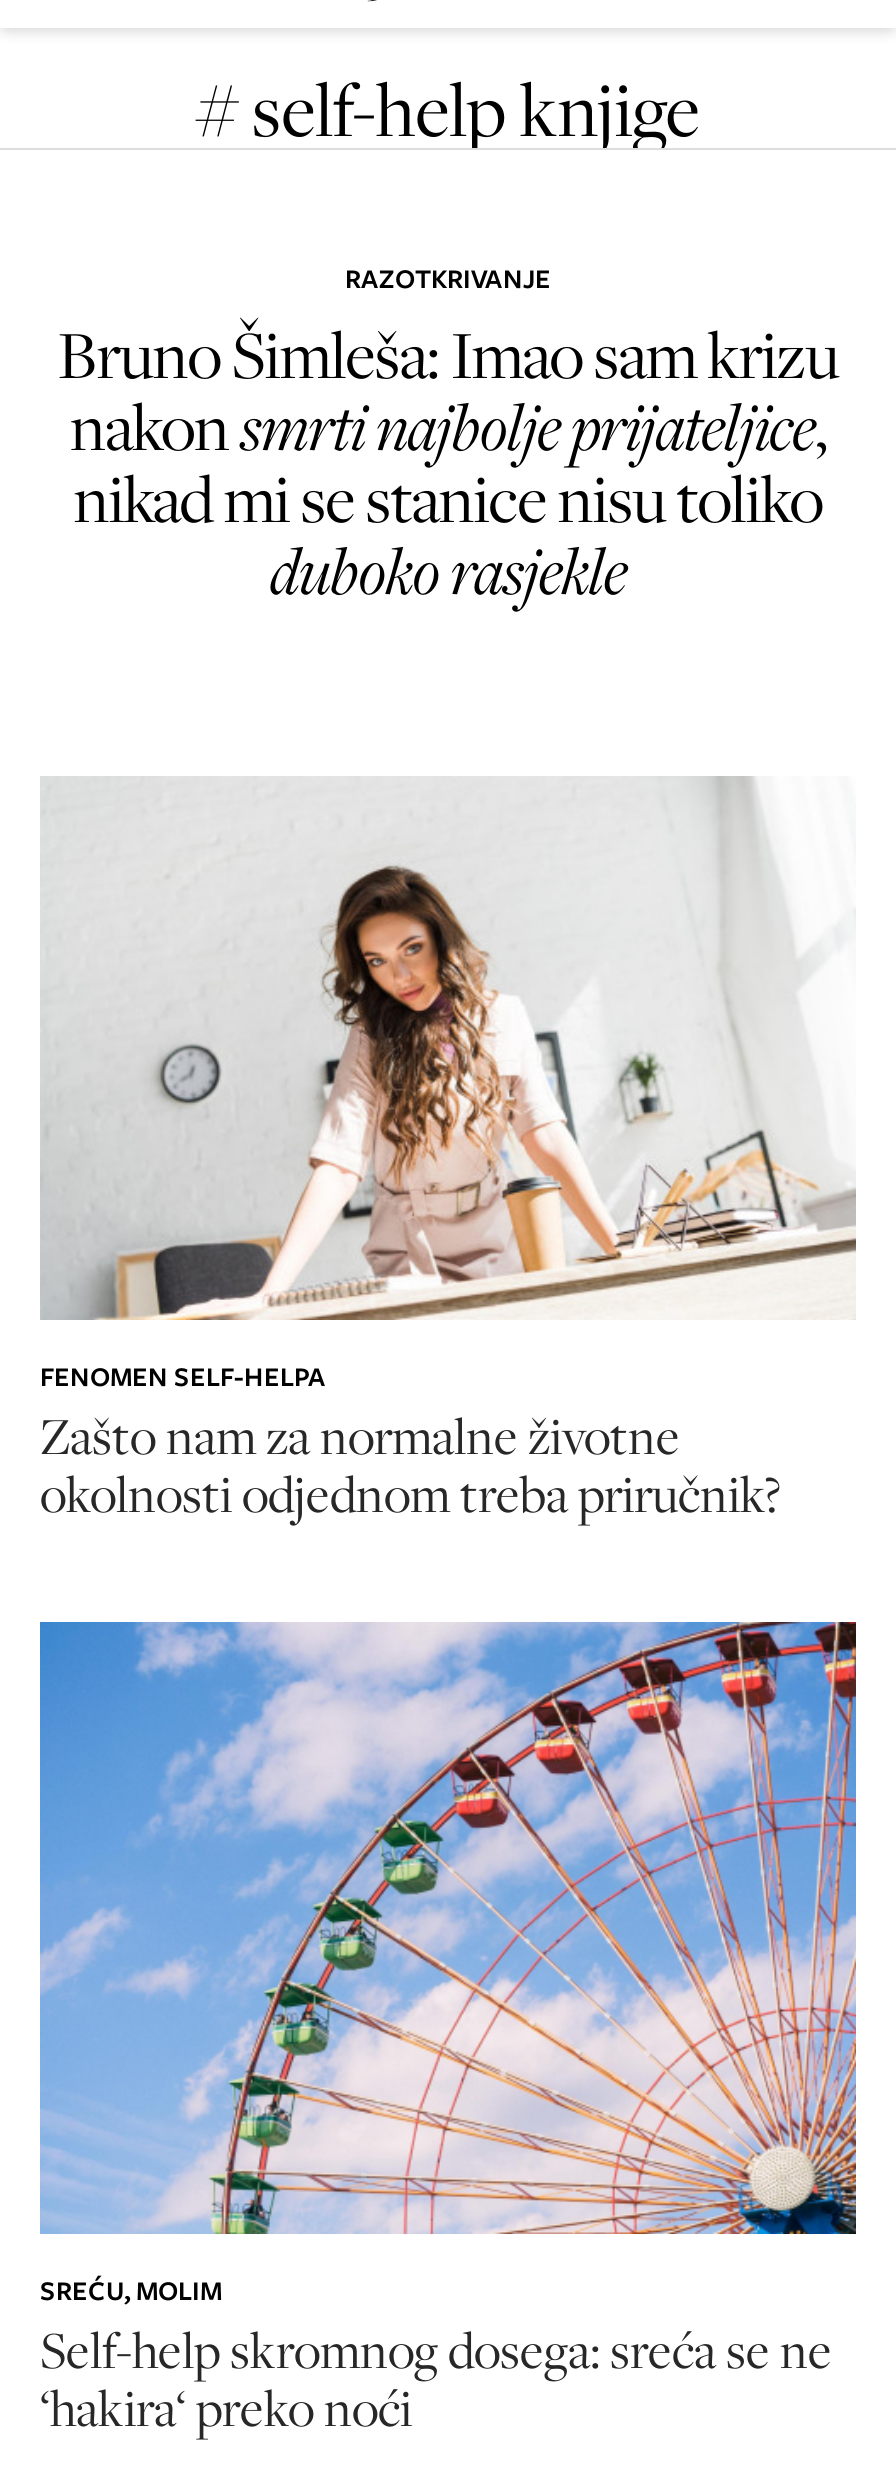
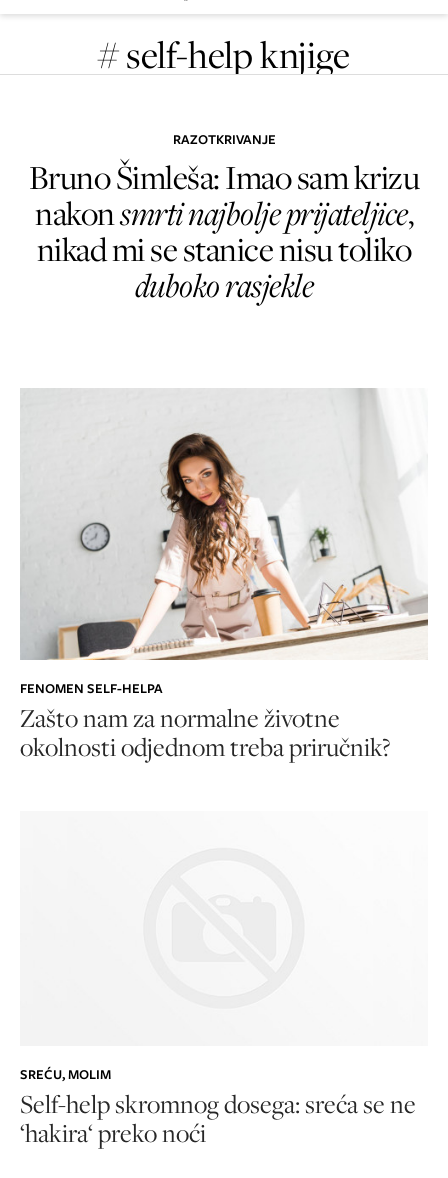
[38,1618,858,2236] [image] -> none

